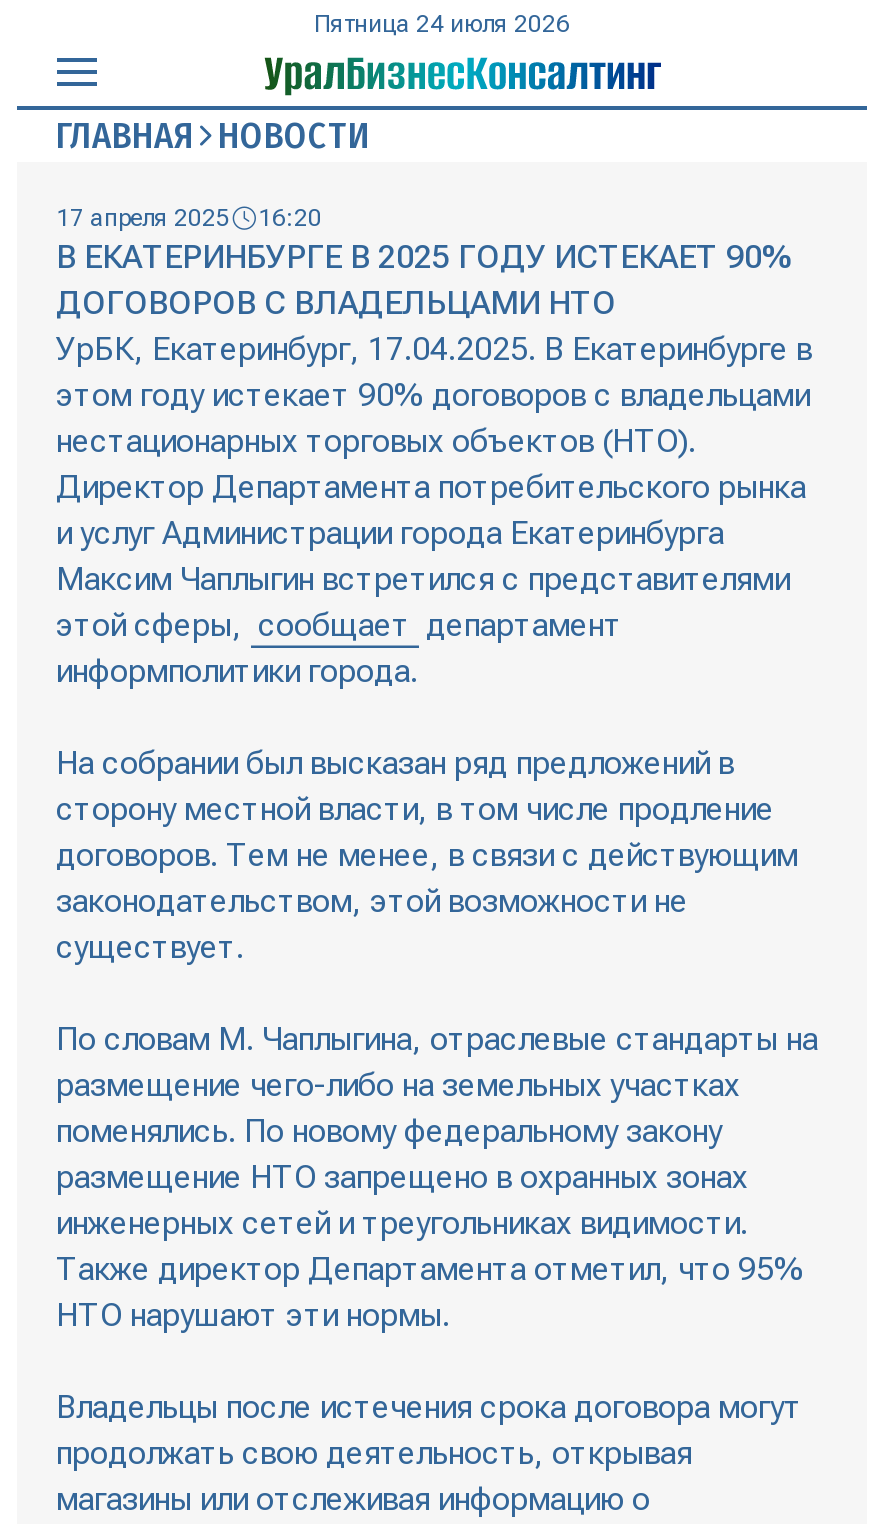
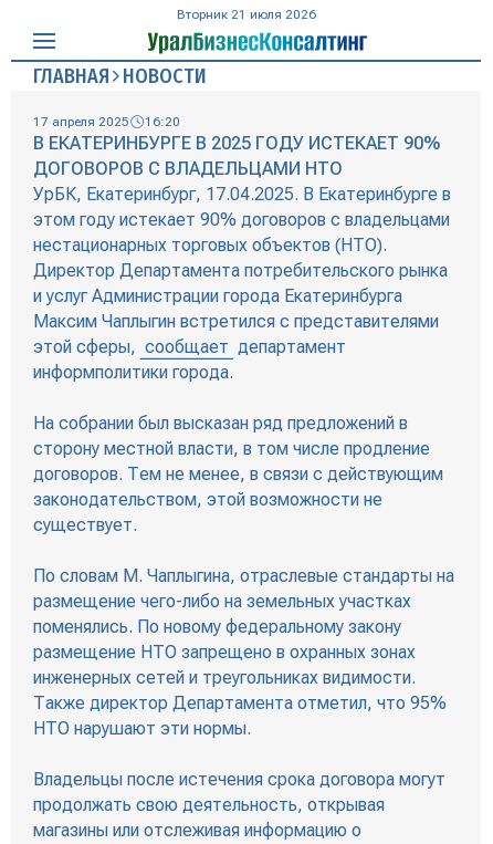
[313,10,569,38] Пятница 24 июля 2026 -> [176,7,315,22] Вторник 21 июля 2026

